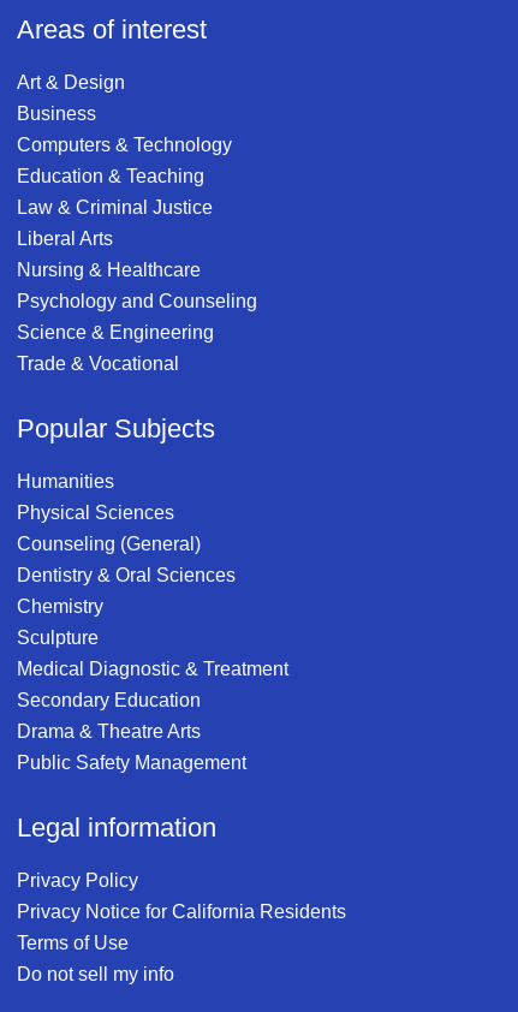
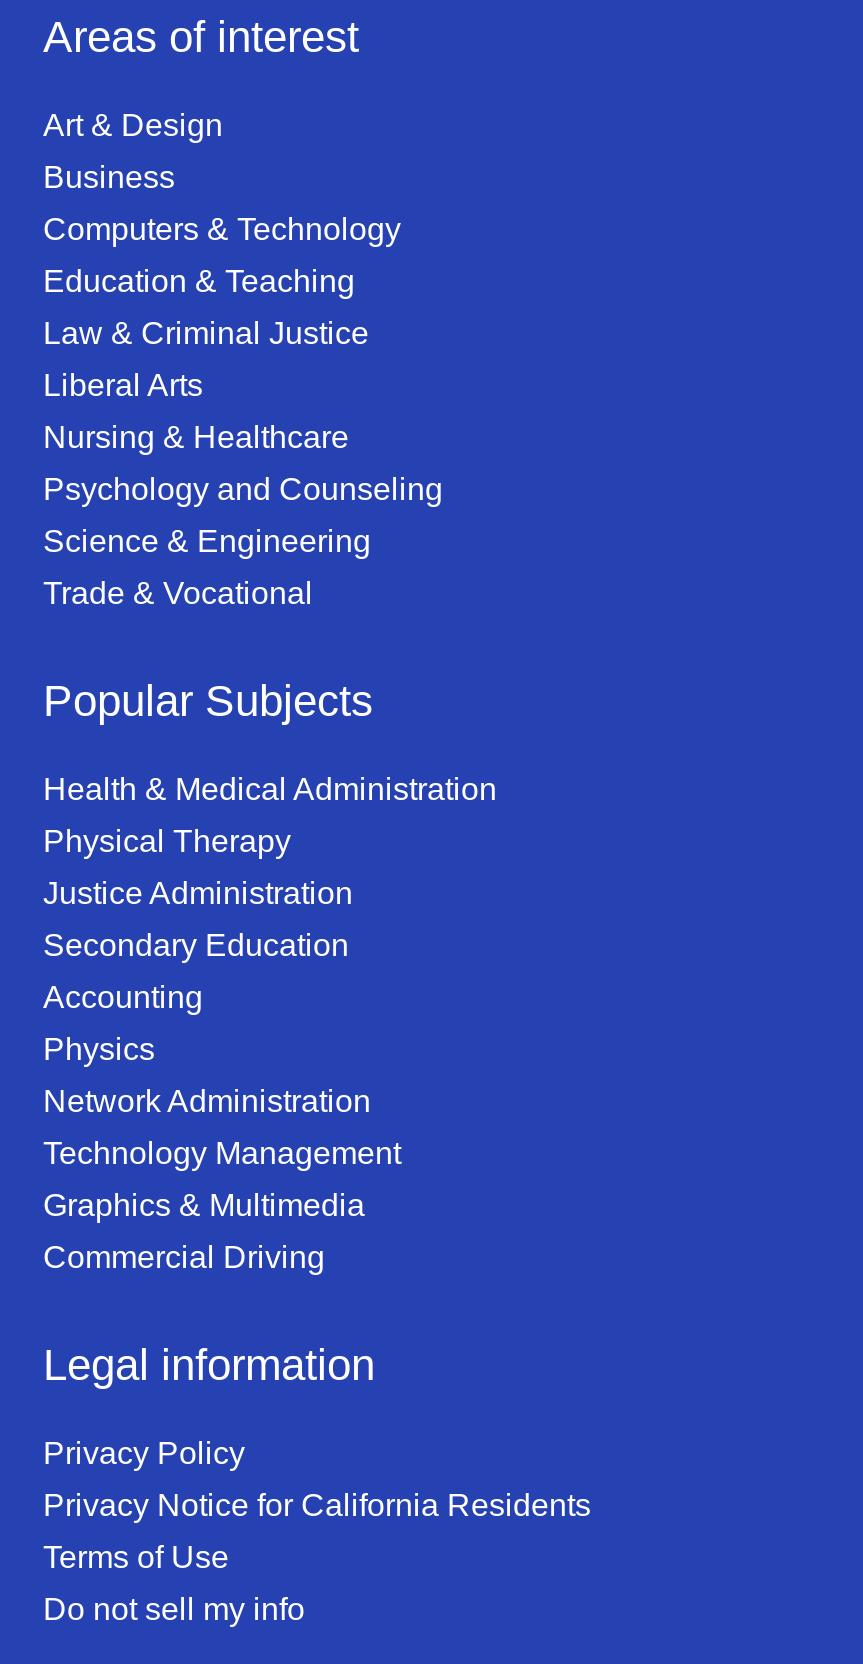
[17,471,288,679] Humanities | Physical Sciences | Counseling (General) | Dentistry & Oral Sciences | Chemistry | Sculpture | Medical Diagnostic & Treatment -> [43,772,497,910] Health & Medical Administration | Physical Therapy | Justice Administration
moved [17,690,201,710] -> [43,928,349,962]: Secondary Education
[17,721,246,773] Drama & Theatre Arts | Public Safety Management -> [43,980,401,1274] Accounting | Physics | Network Administration | Technology Management | Graphics & Multimedia | Commercial Driving

